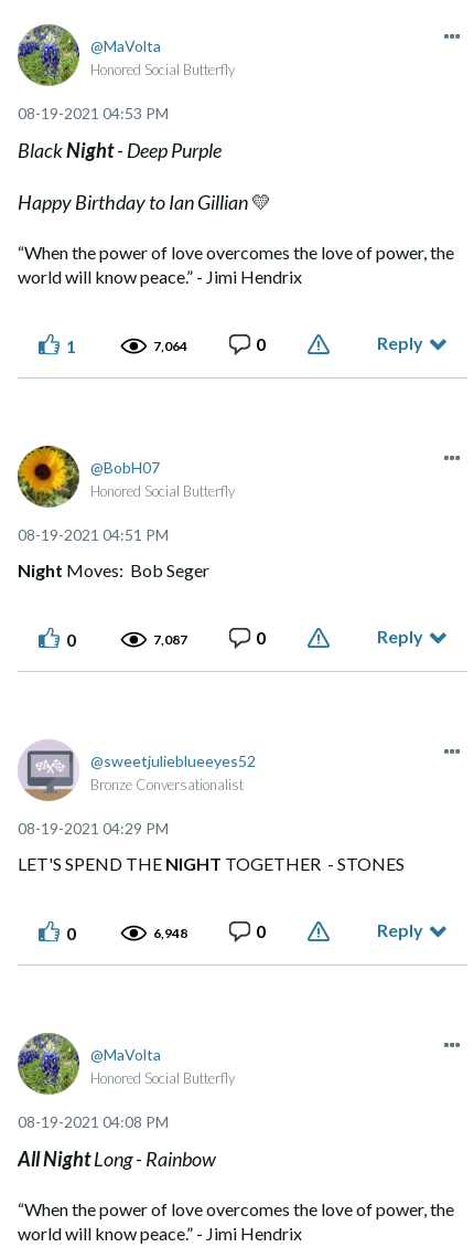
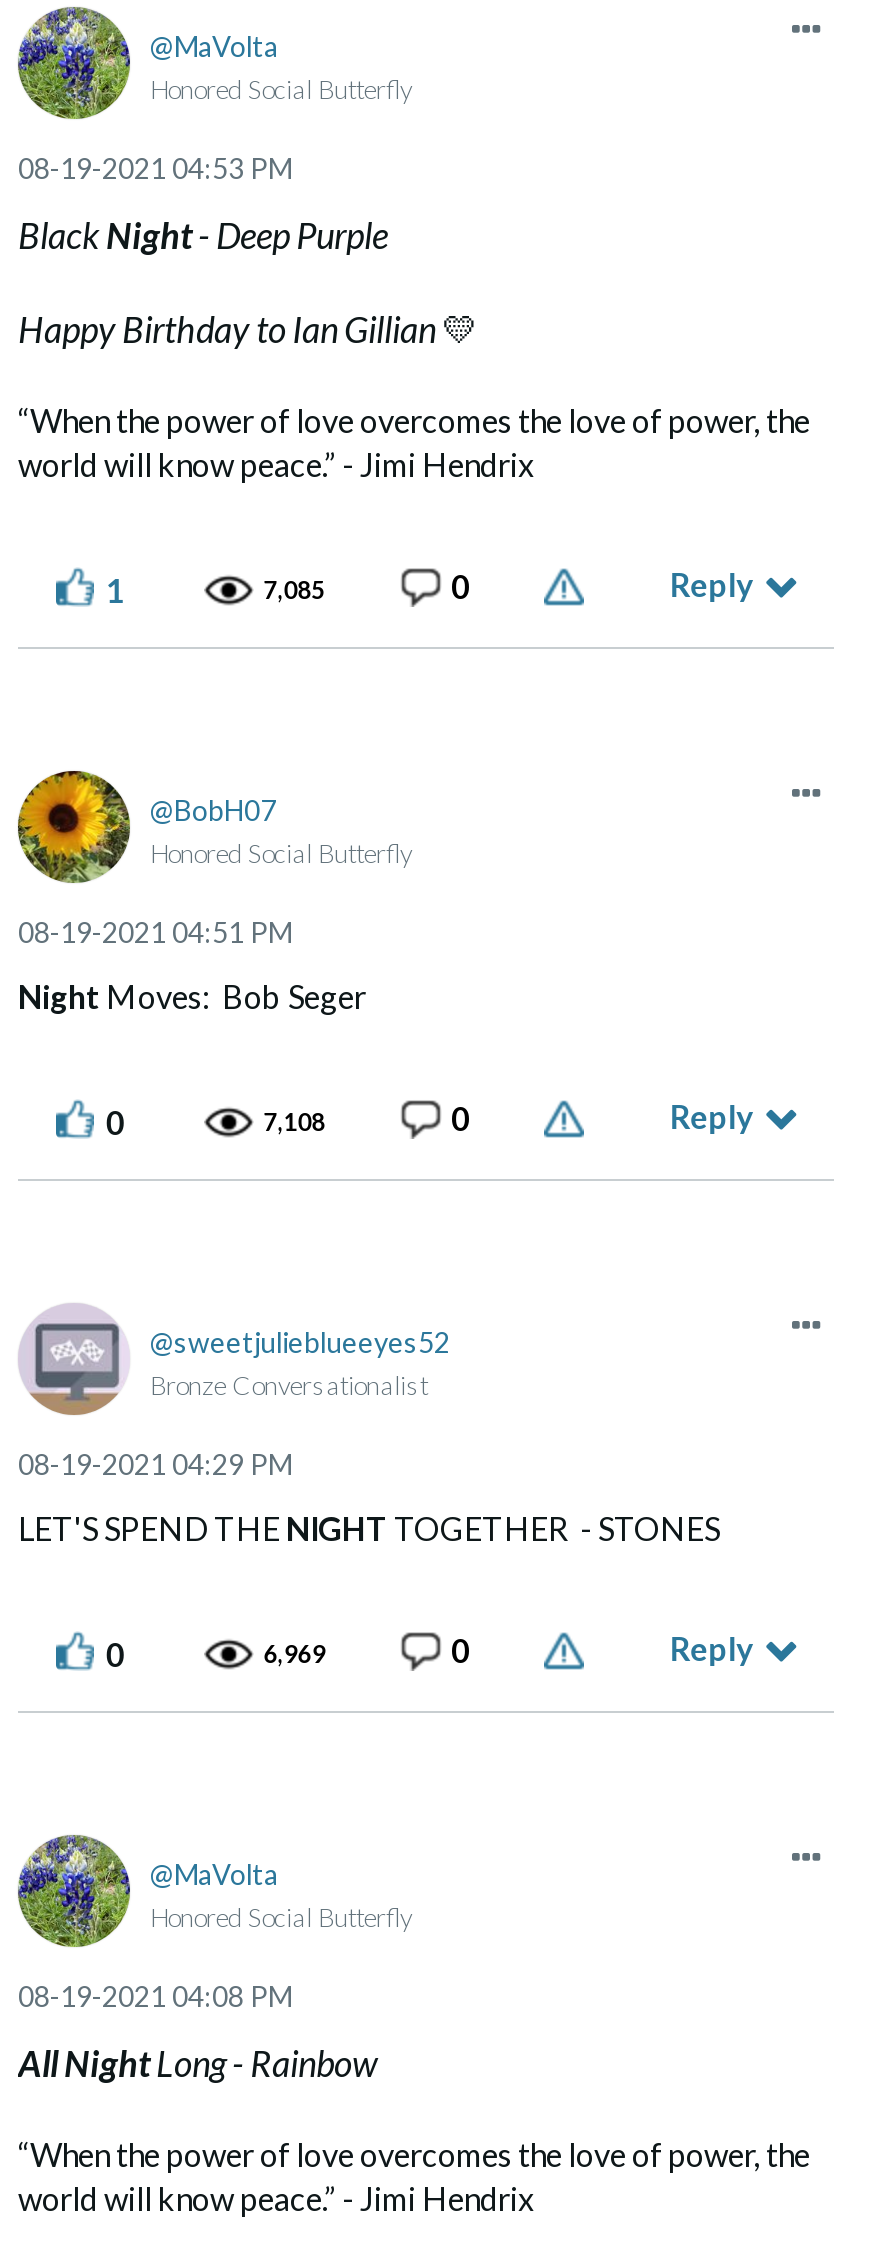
[153,337,187,354] 7,064 -> [263,574,325,604] 7,085
[153,631,187,647] 7,087 -> [263,1106,325,1136] 7,108
[153,924,187,941] 6,948 -> [263,1638,325,1668] 6,969

